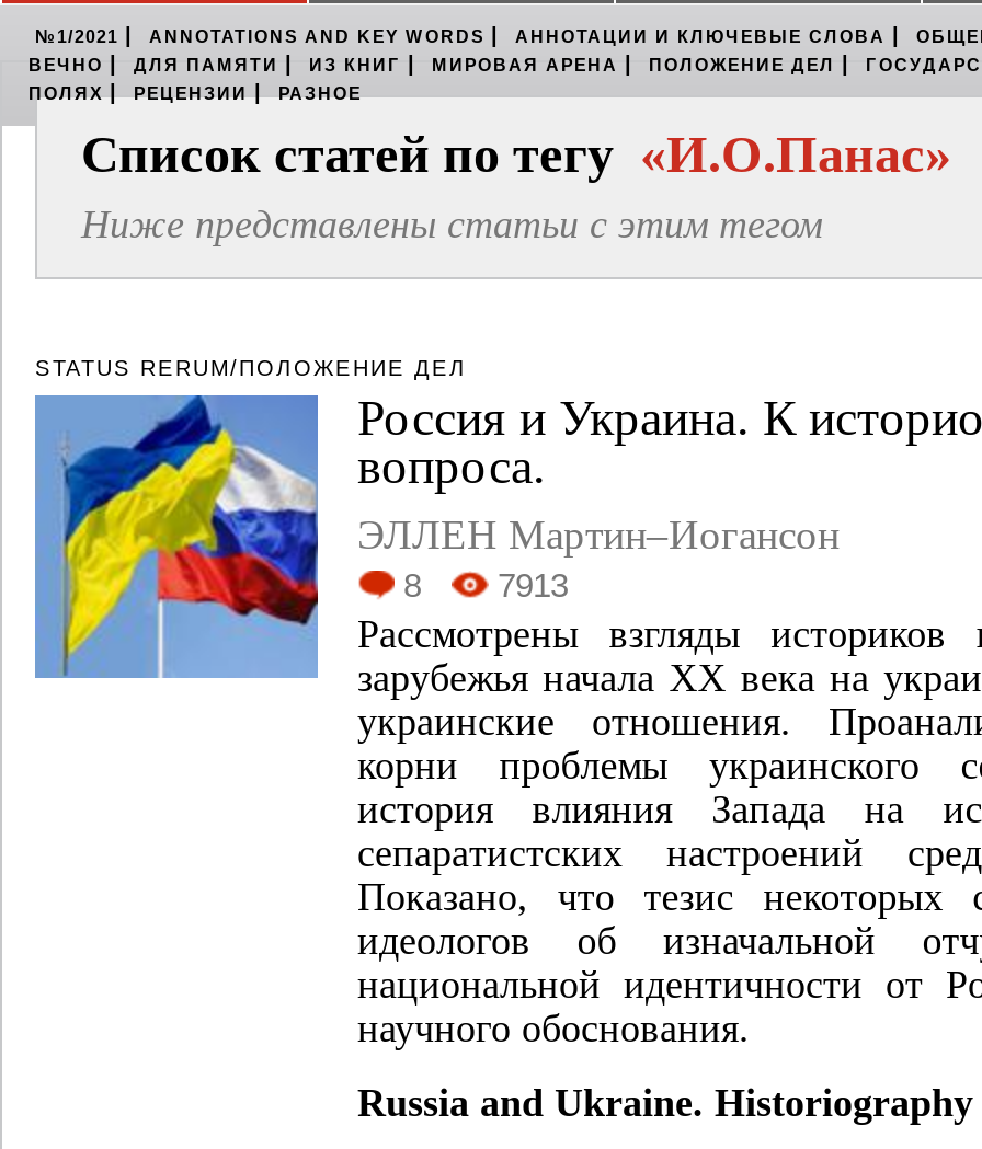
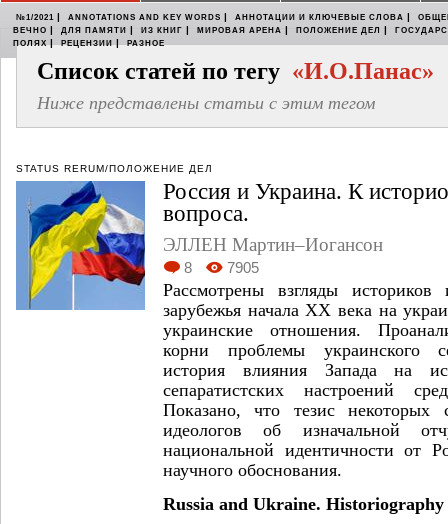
[498,567,568,604] 7913 -> [227,259,259,276] 7905

